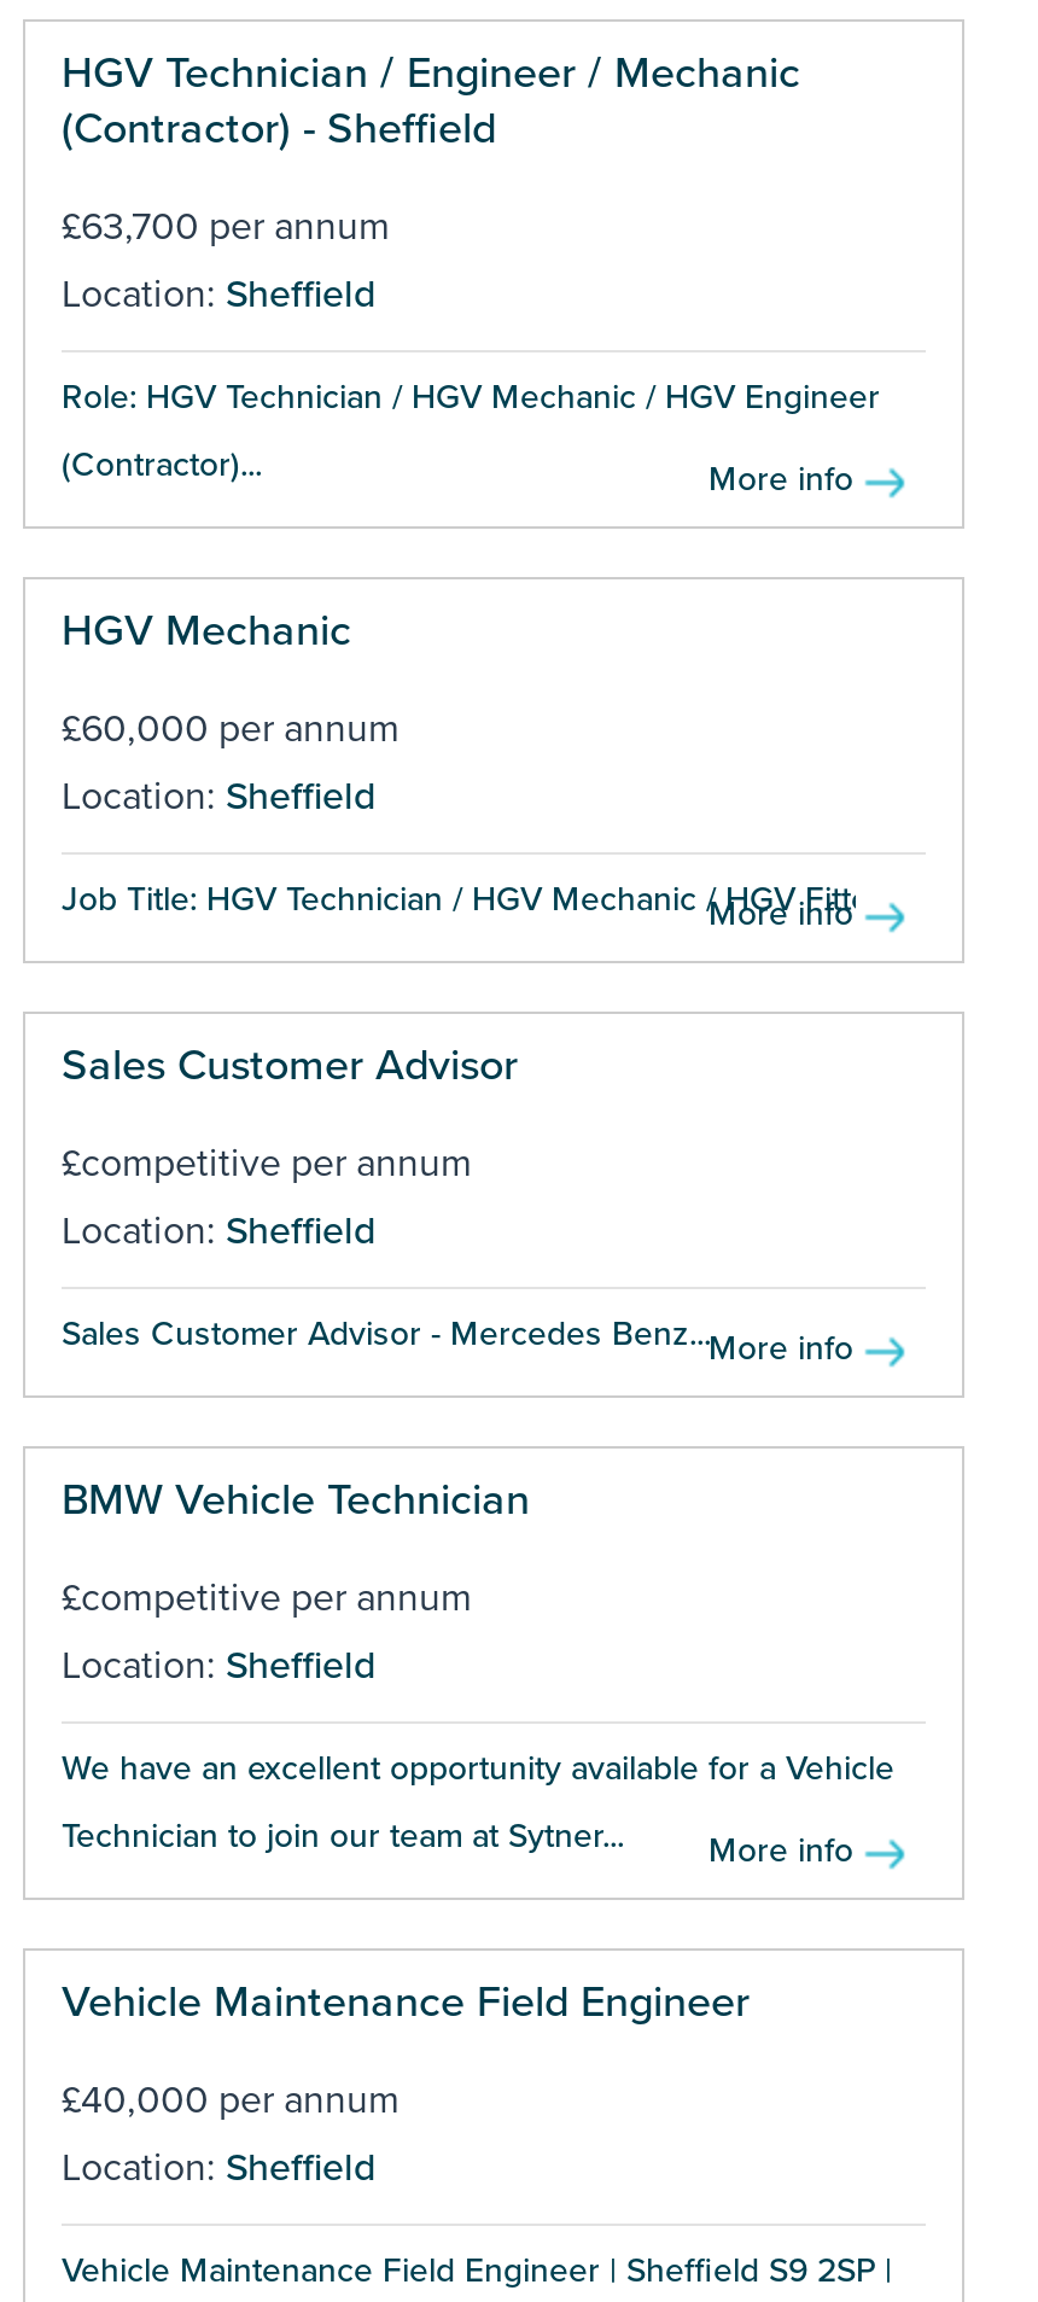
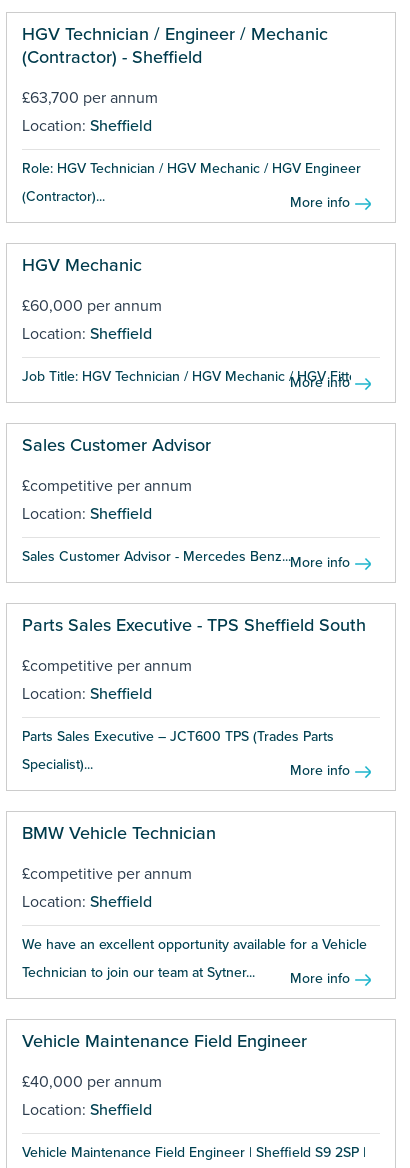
none -> [22,613,366,778] Parts Sales Executive - TPS Sheffield South | £competitive per annum | Location: Sheffield | Parts Sales Executive – JCT600 TPS (Trades Parts | Specialist)... | More info

